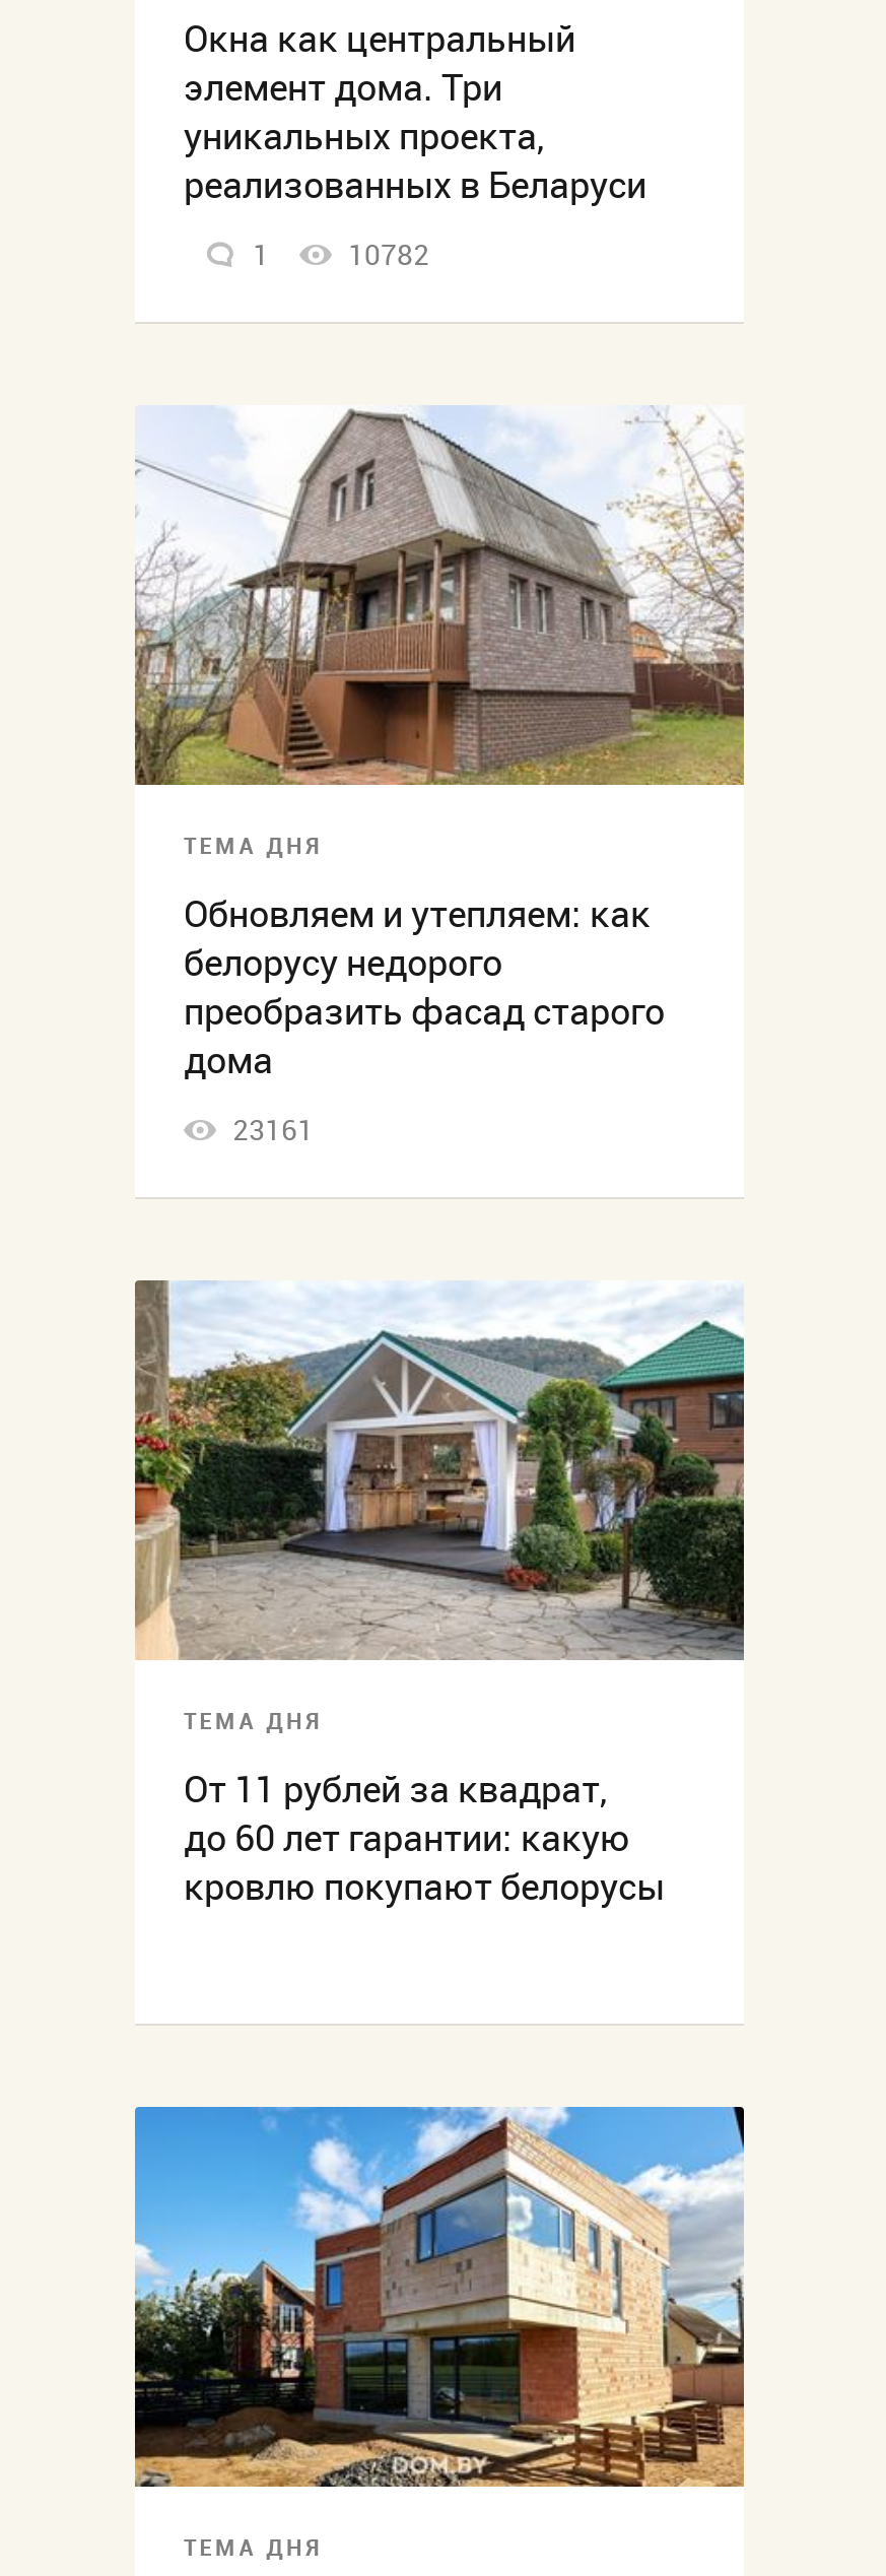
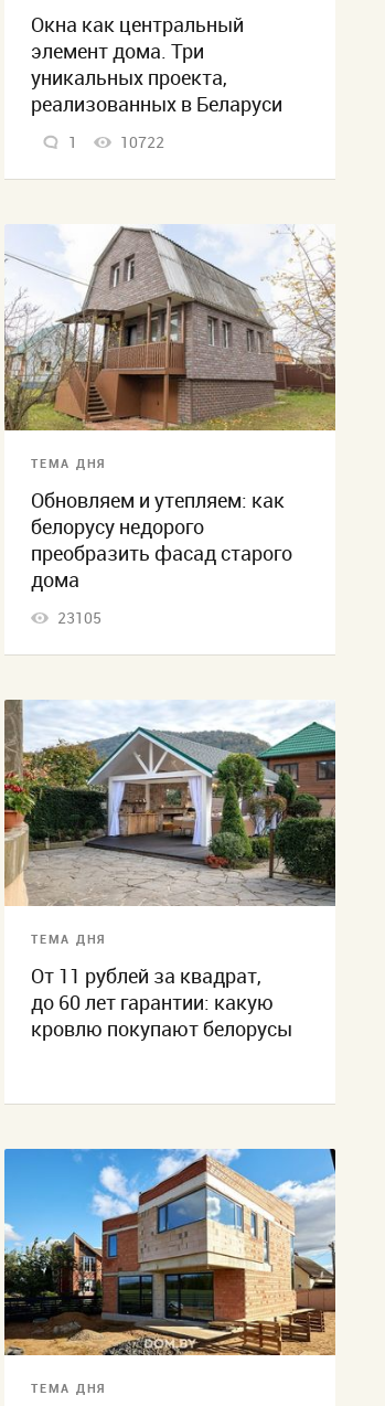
[348,239,429,271] 10782 -> [120,134,164,151] 10722
[232,1114,314,1146] 23161 -> [57,609,101,627] 23105

